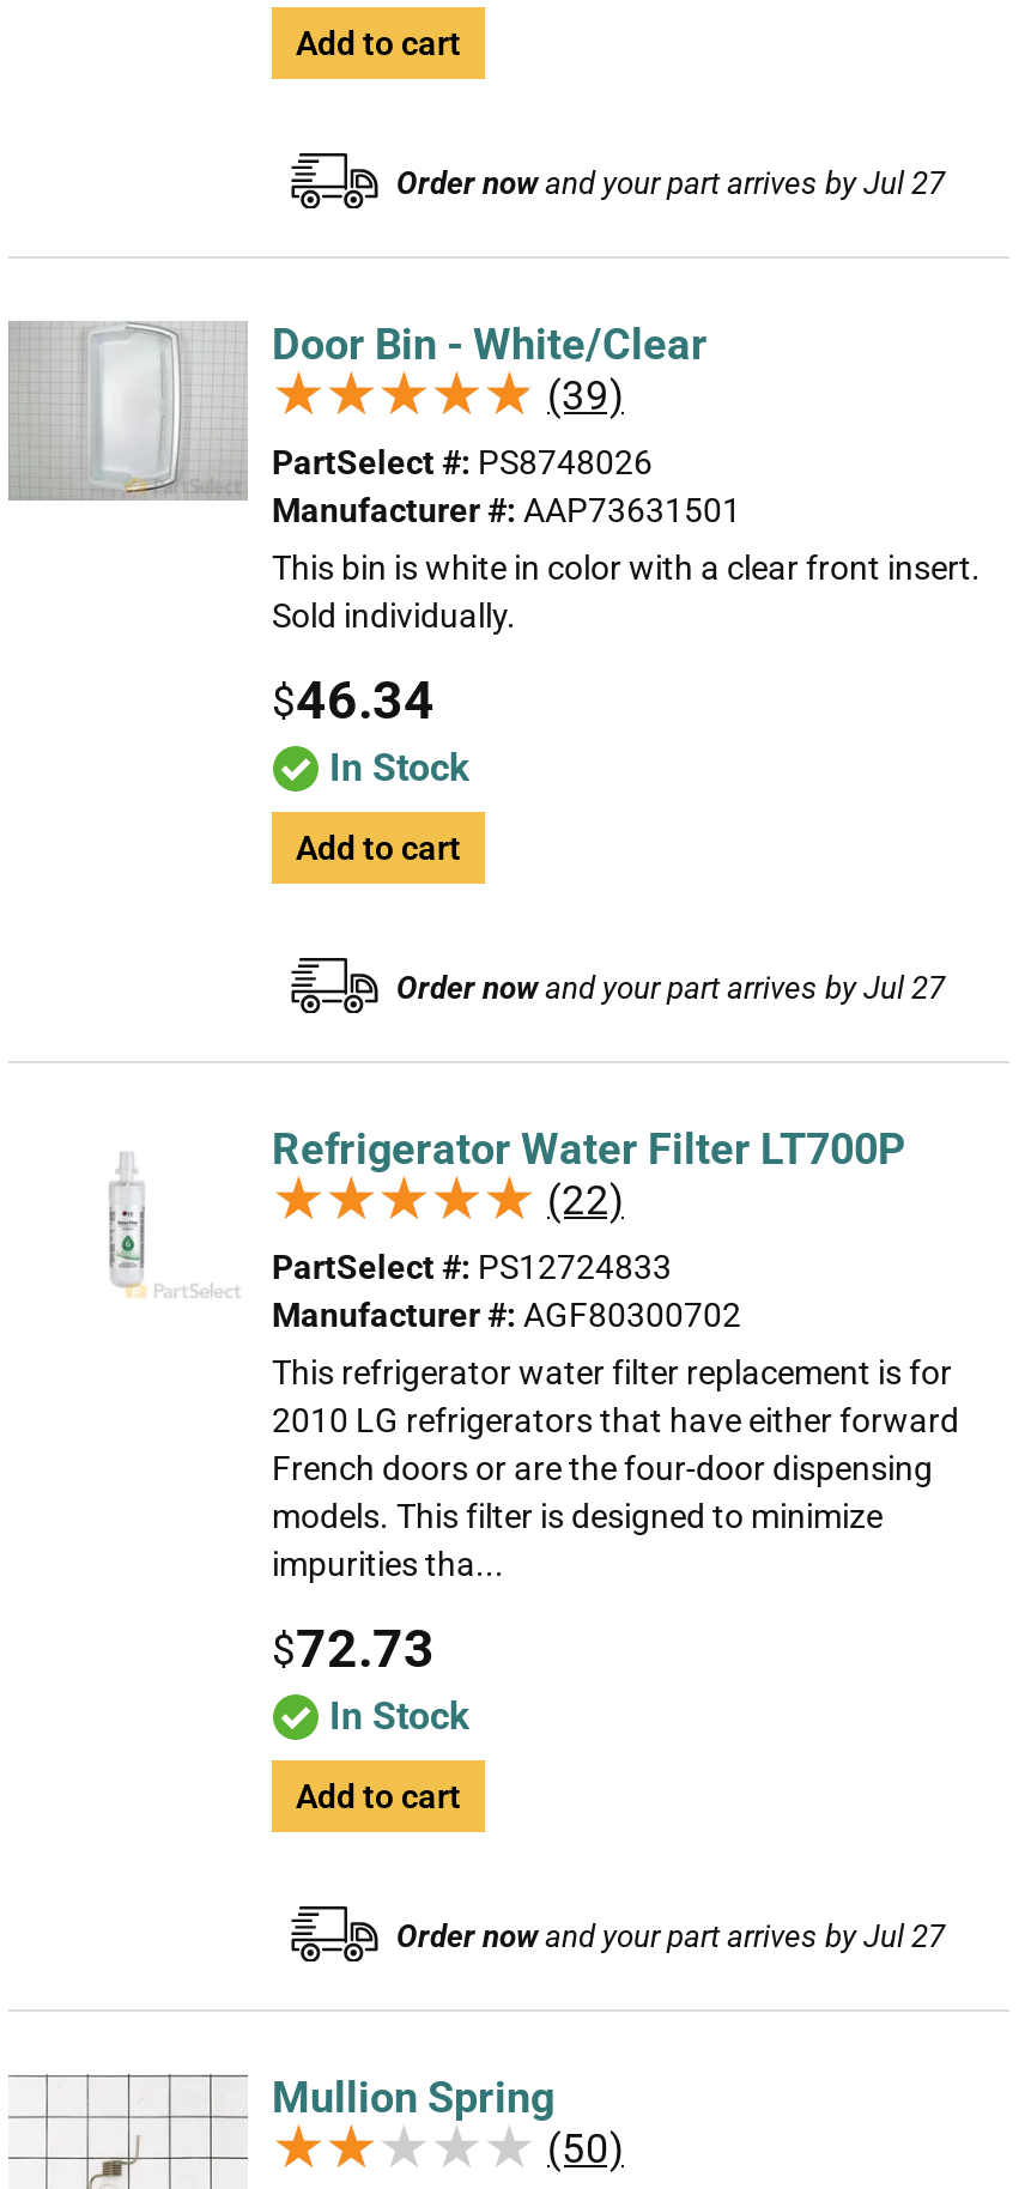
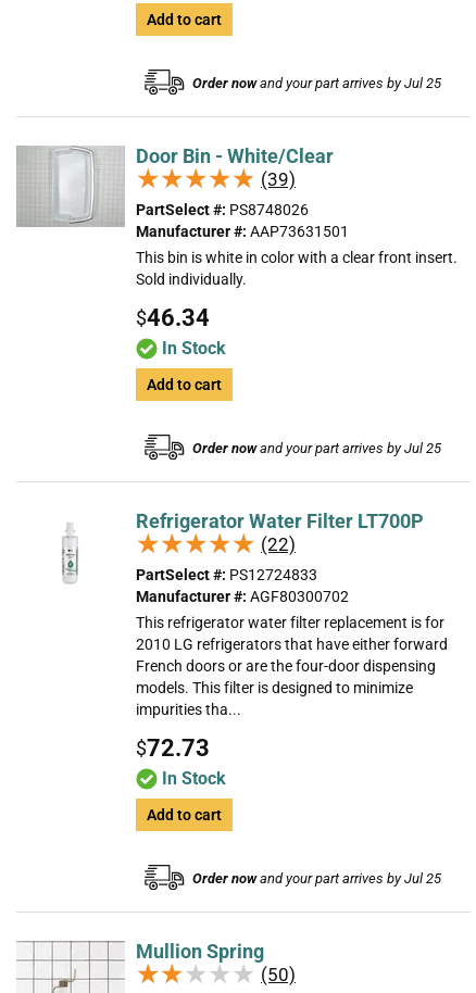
[396,165,945,201] Order now and your part arrives by Jul 27 -> [192,75,441,91] Order now and your part arrives by Jul 25
[396,970,945,1006] Order now and your part arrives by Jul 27 -> [192,440,441,456] Order now and your part arrives by Jul 25
[396,1918,945,1954] Order now and your part arrives by Jul 27 -> [192,870,441,887] Order now and your part arrives by Jul 25

